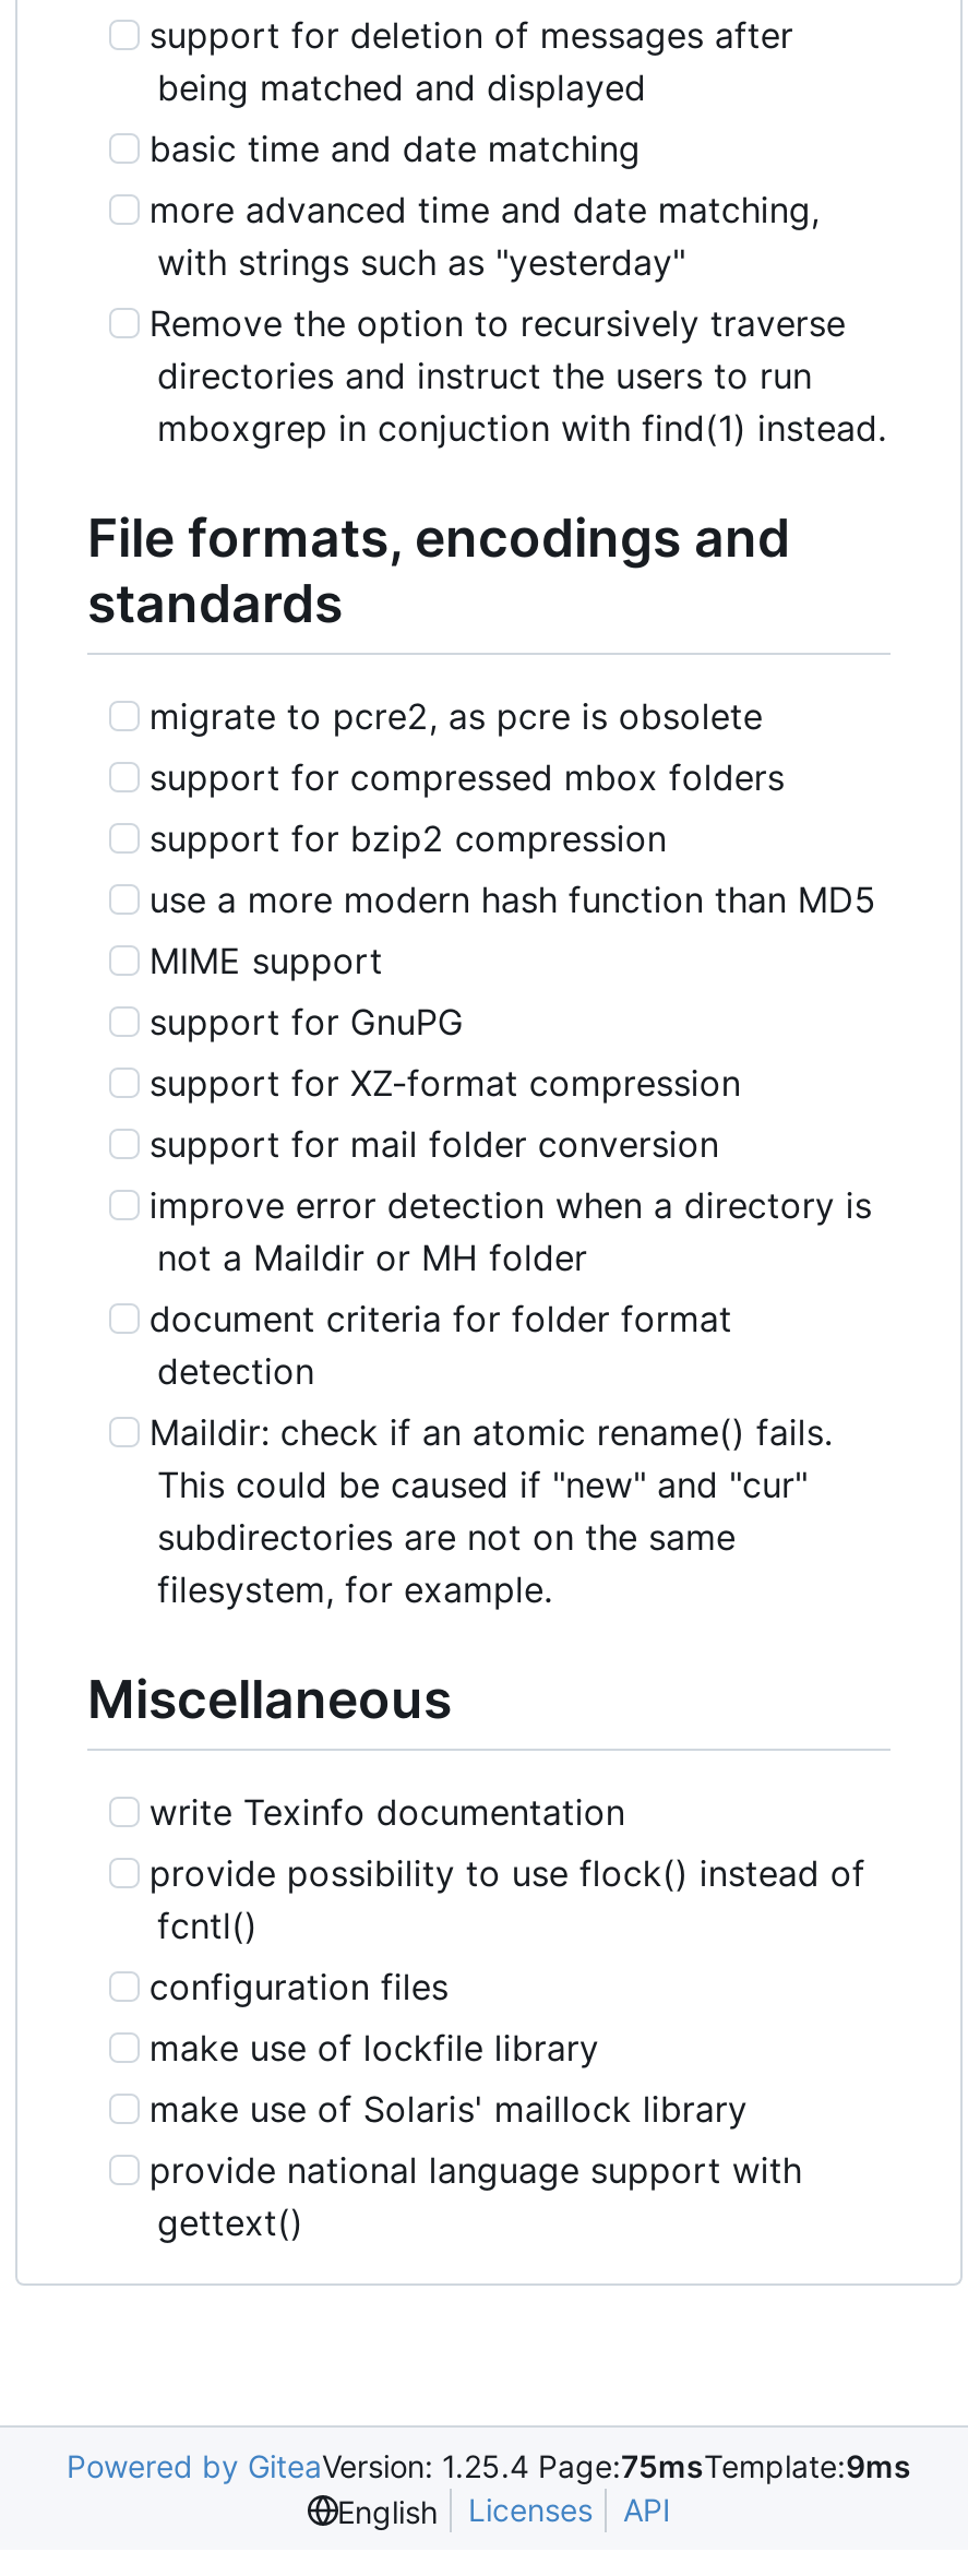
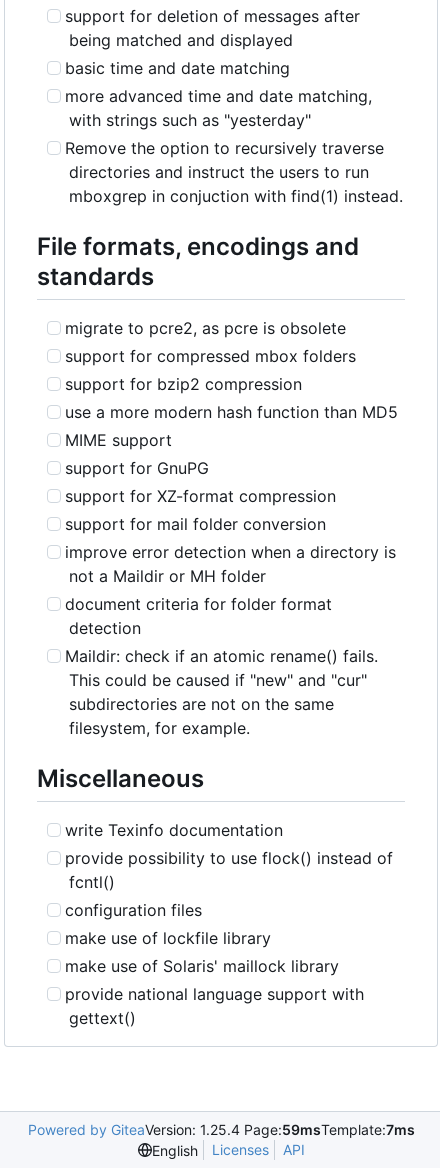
[67,2448,911,2485] Powered by GiteaVersion: 1.25.4 Page:75msTemplate:9ms -> [27,1121,414,1138] Powered by GiteaVersion: 1.25.4 Page:59msTemplate:7ms

